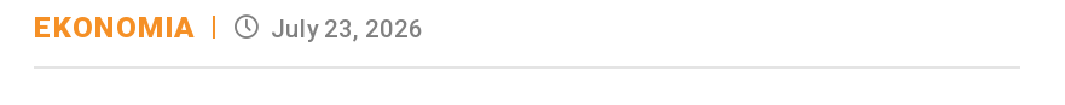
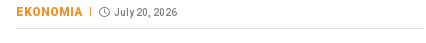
[271,16,423,43] July 23, 2026 -> [114,7,177,18] July 20, 2026

